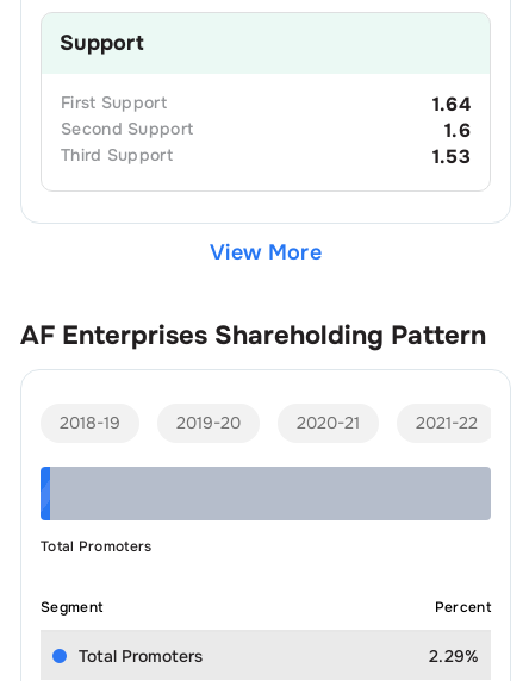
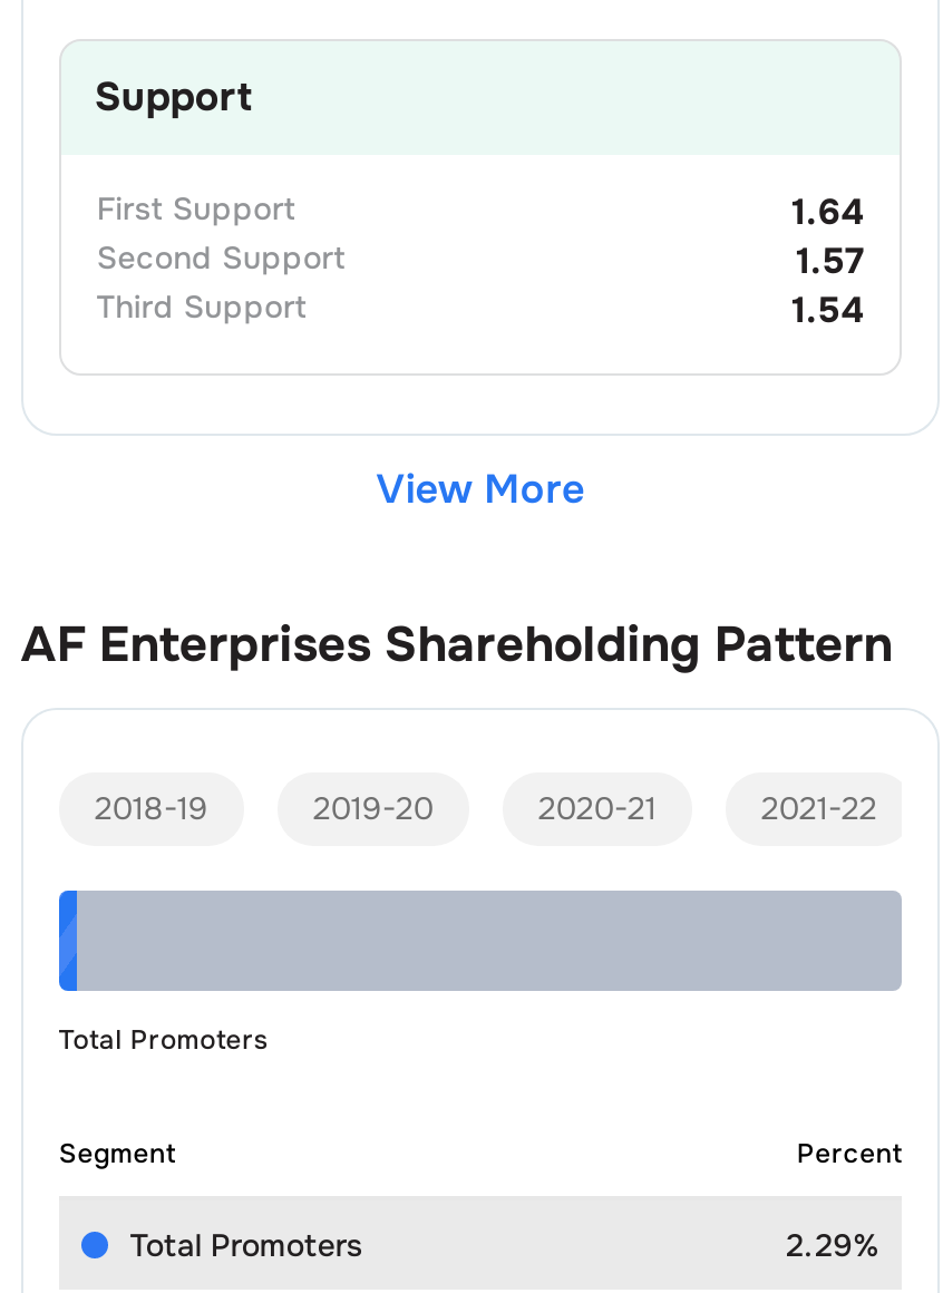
[445,117,471,142] 1.6 -> [797,237,864,284] 1.57
[432,143,471,168] 1.53 -> [792,286,864,333] 1.54

